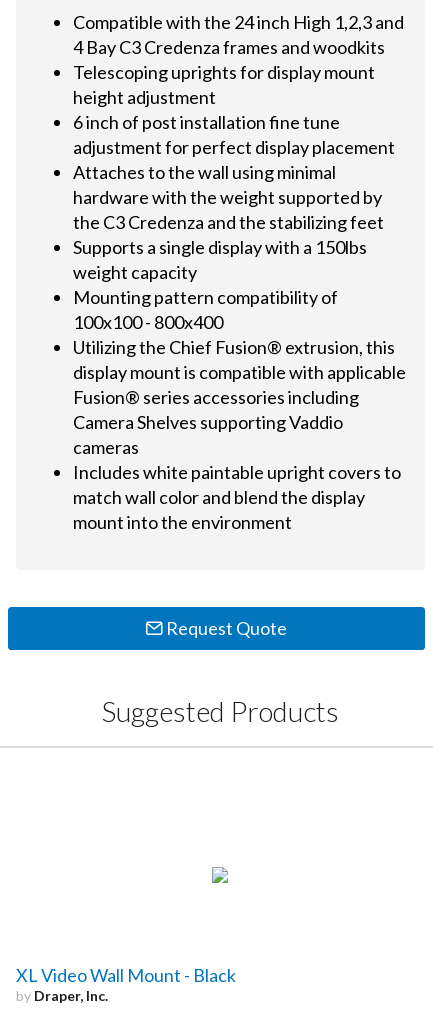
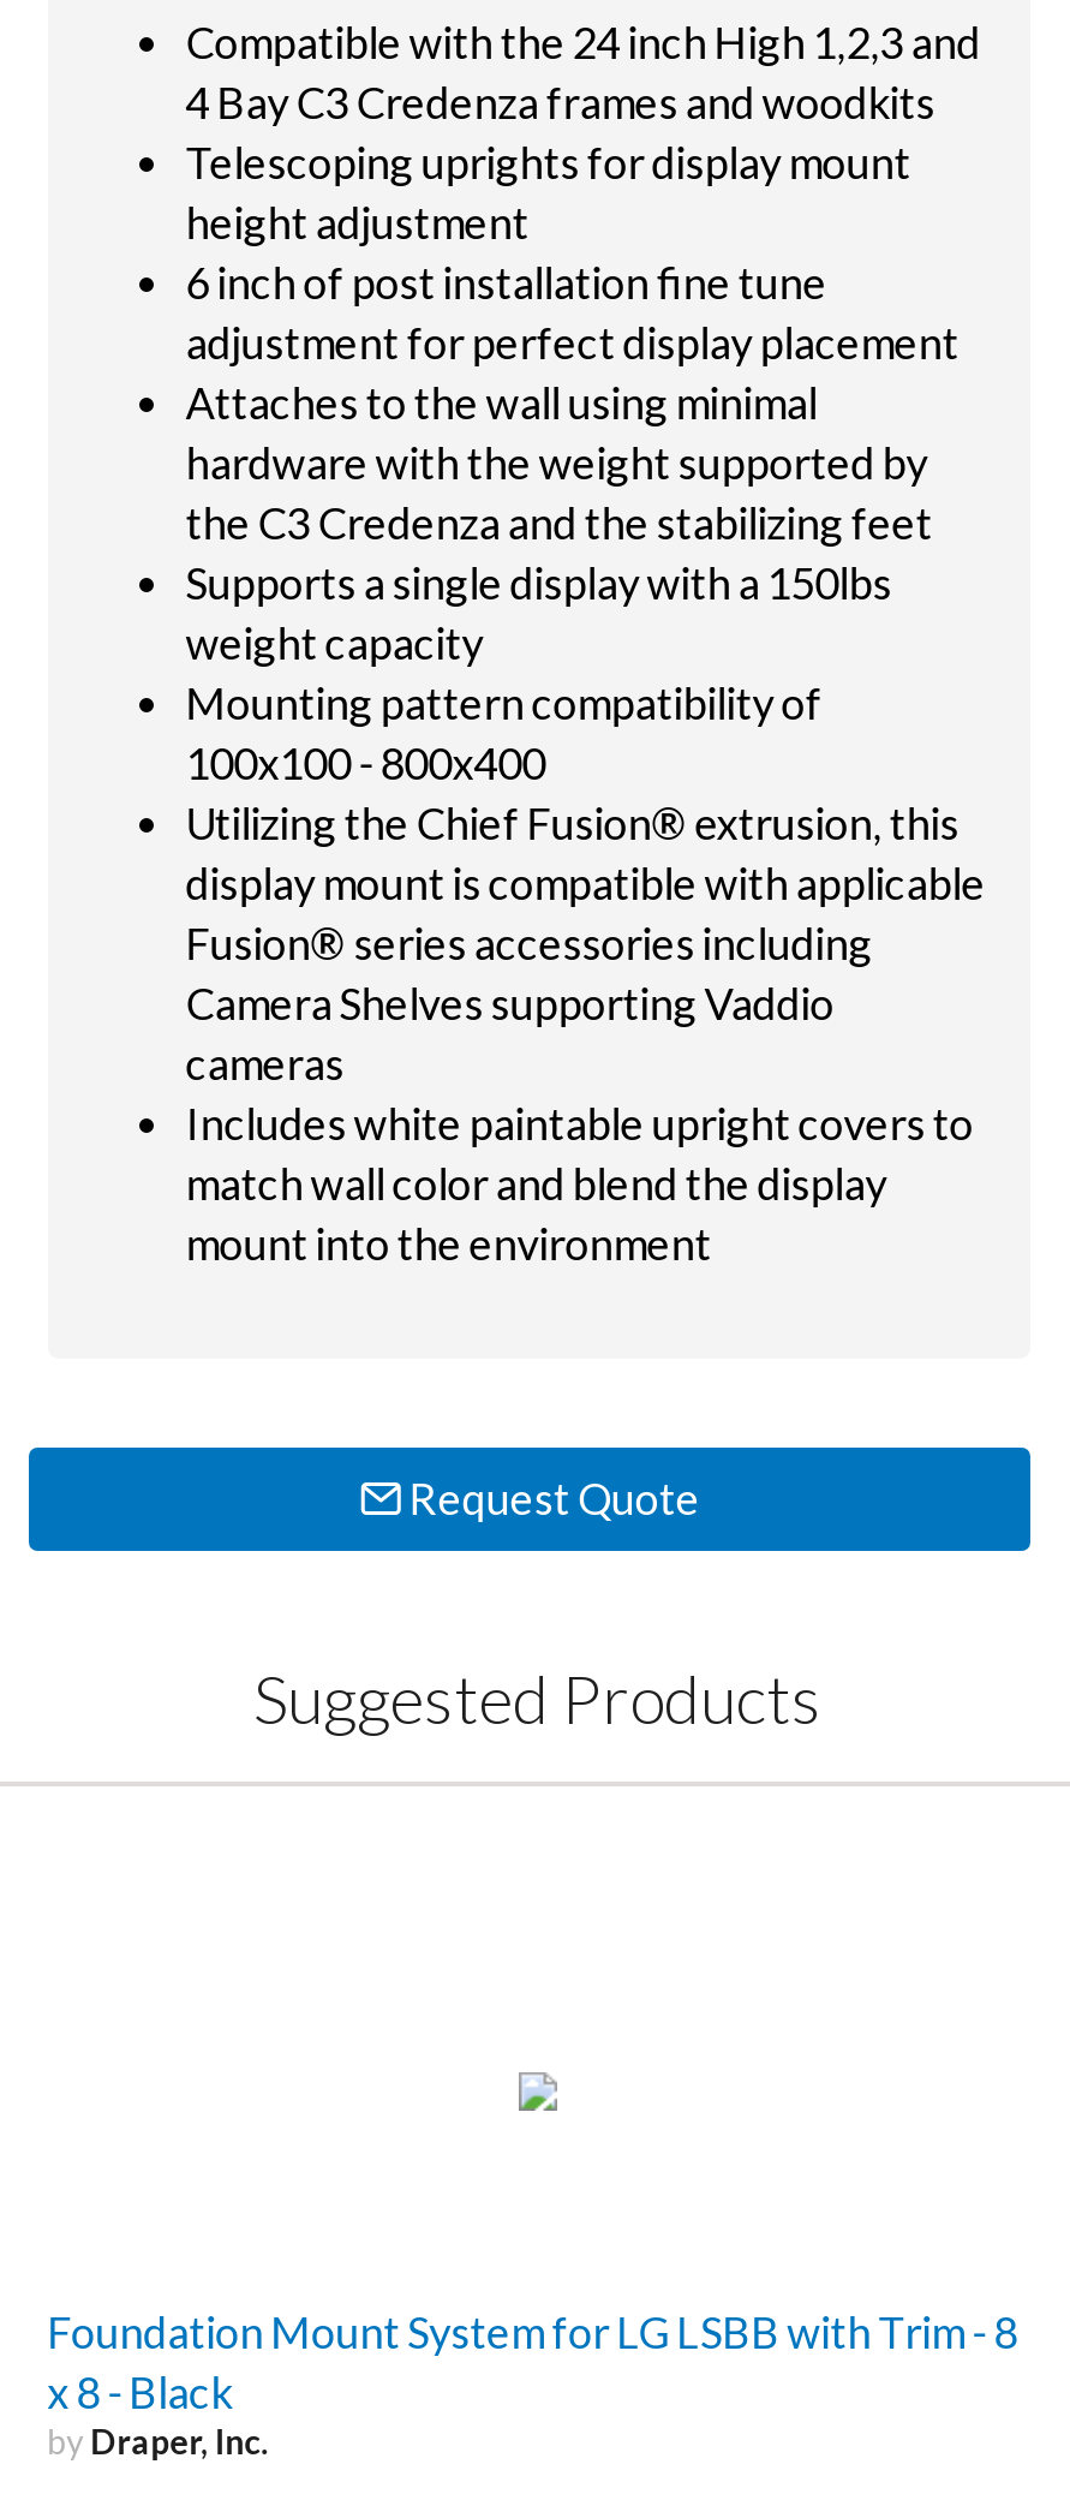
[16,964,236,986] XL Video Wall Mount - Black -> [47,2305,1017,2418] Foundation Mount System for LG LSBB with Trim - 8 | x 8 - Black

